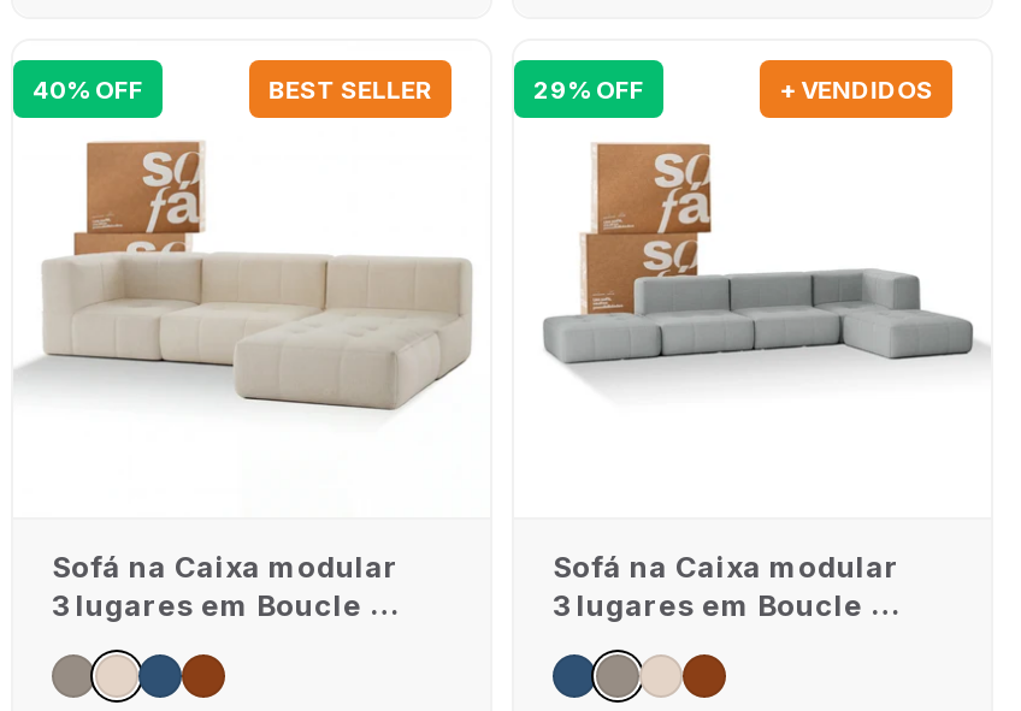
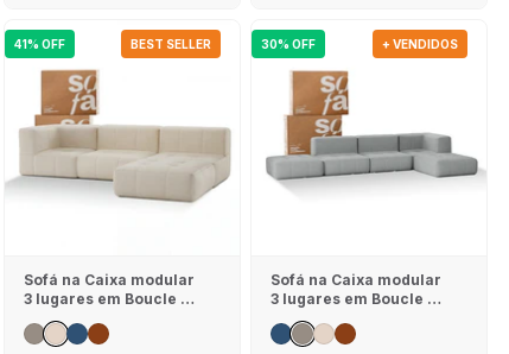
[33,75,143,104] 40% OFF -> [14,37,65,51] 41% OFF
[533,75,644,104] 29% OFF -> [261,37,316,51] 30% OFF

